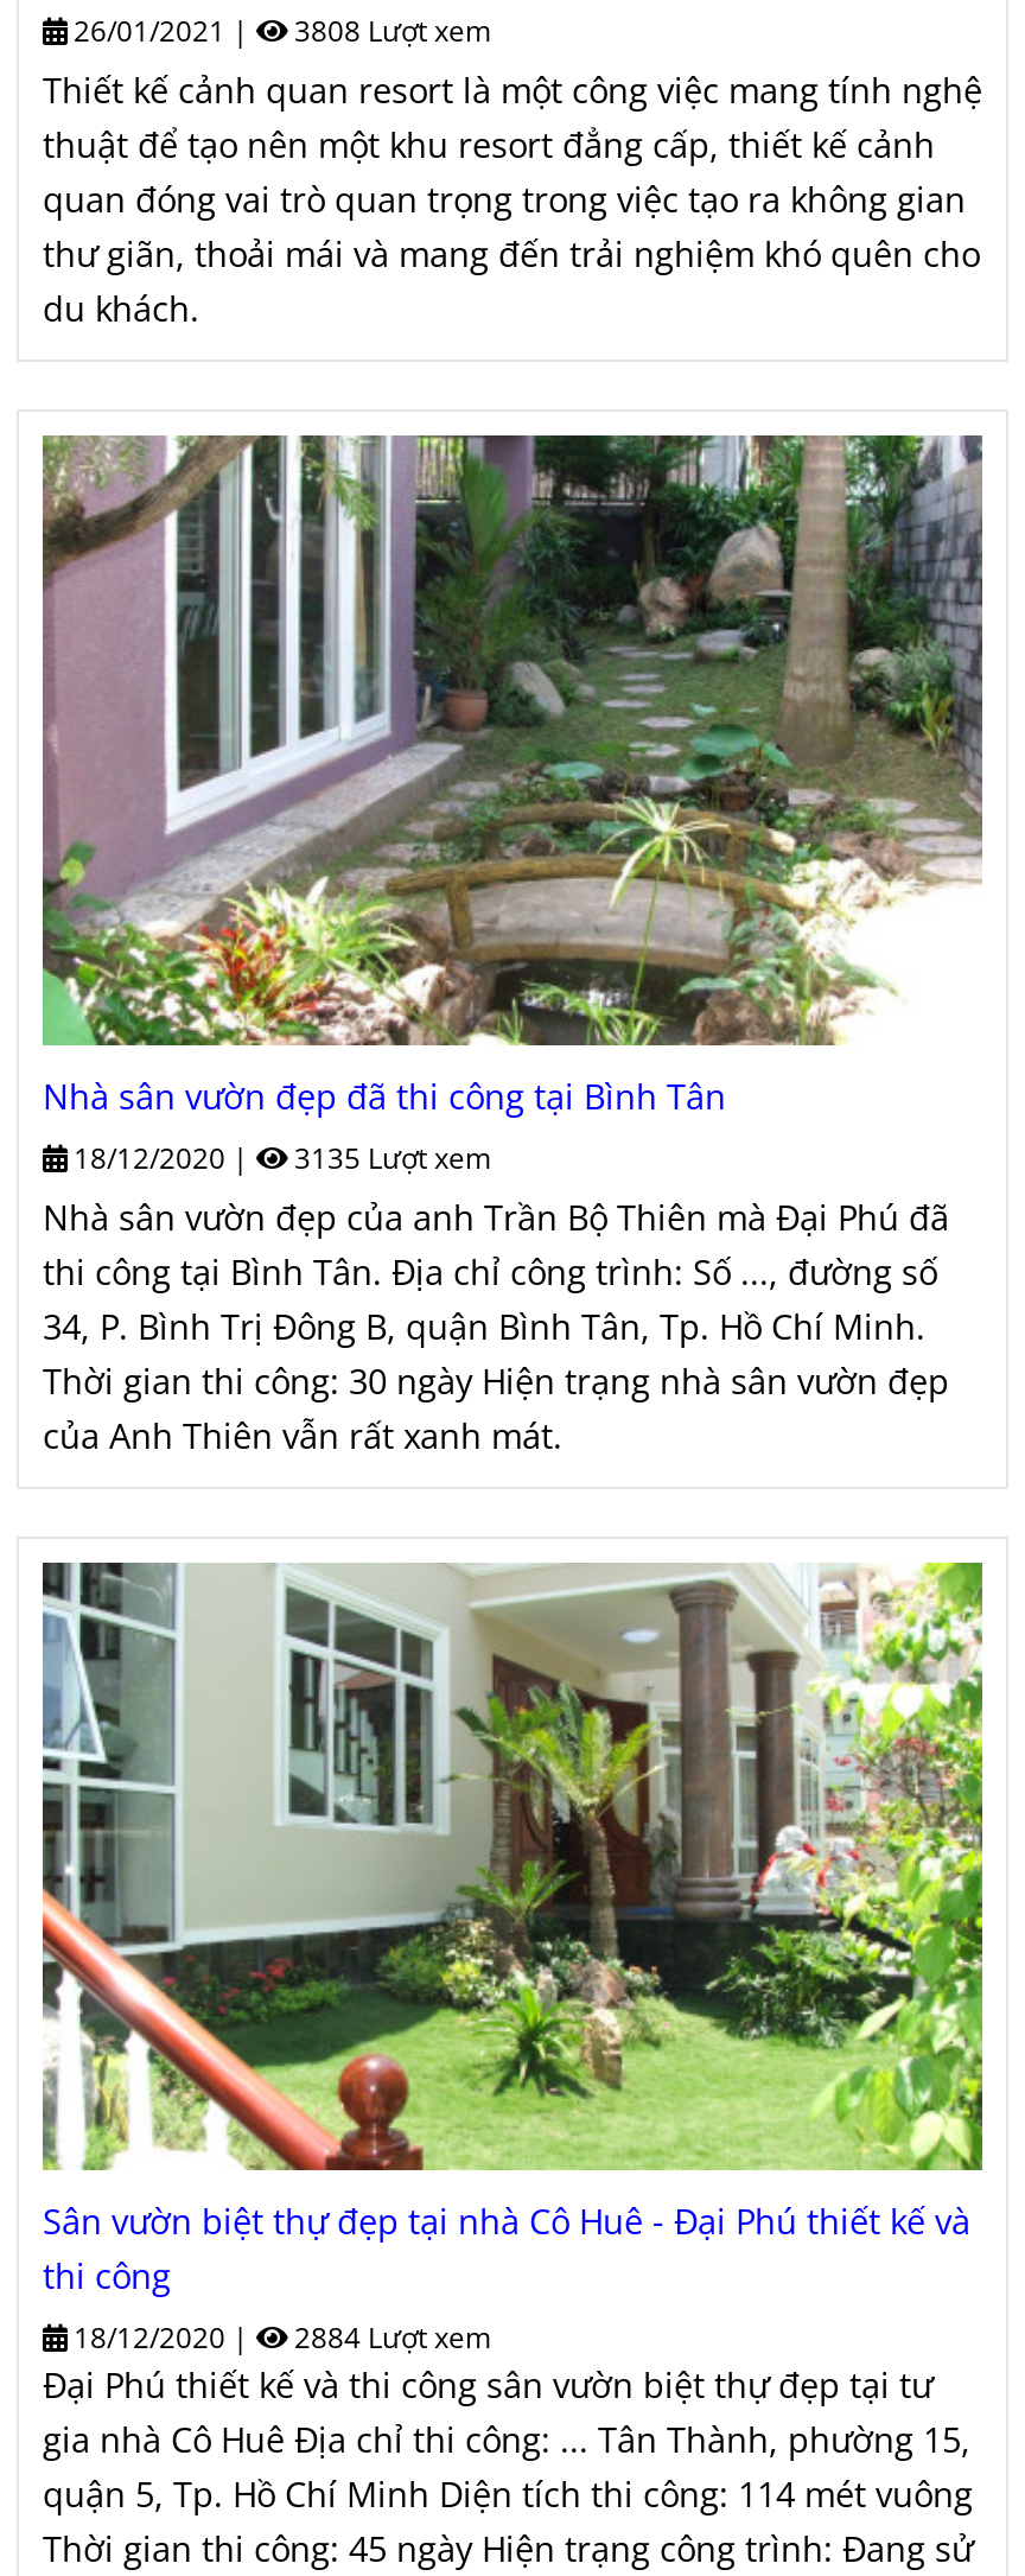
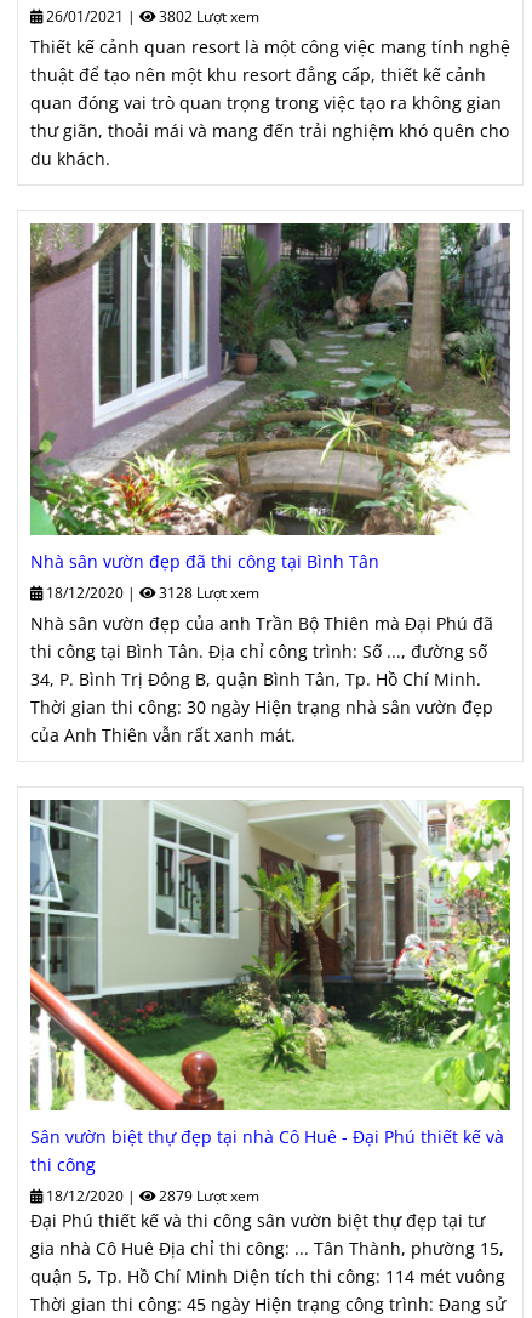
[287,10,491,48] 3808 Lượt xem -> [155,6,259,25] 3802 Lượt xem
[287,1137,491,1175] 3135 Lượt xem -> [155,582,259,601] 3128 Lượt xem
[287,2318,491,2356] 2884 Lượt xem -> [155,1186,259,1205] 2879 Lượt xem

